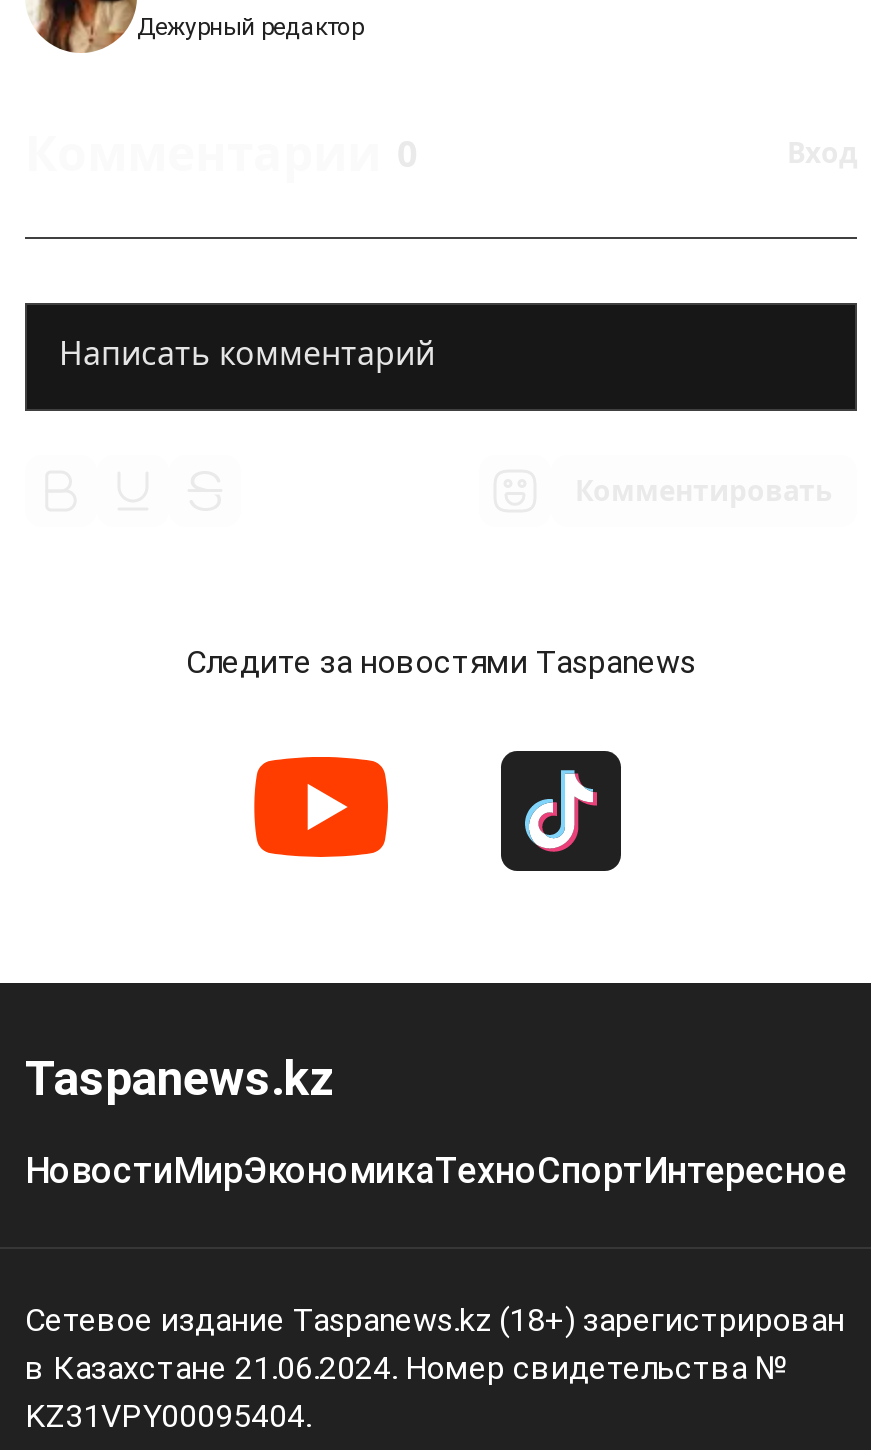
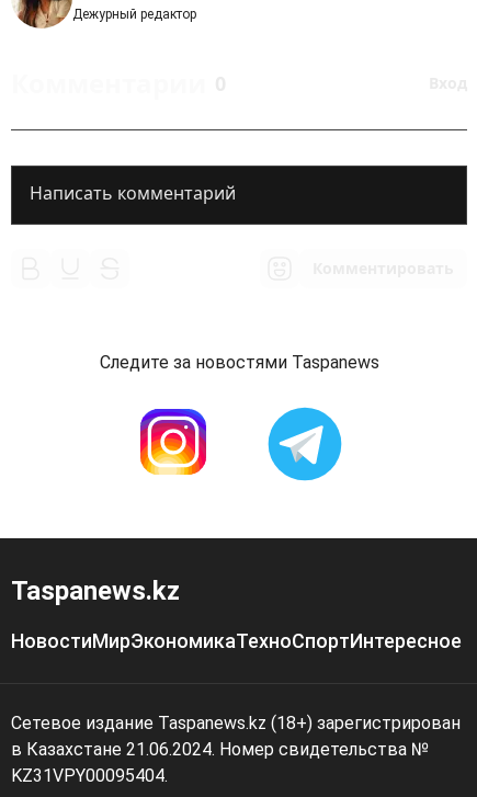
[251,746,391,866] [image] -> [136,408,211,476] [image]
[495,744,627,876] [image] -> [268,407,342,481] [image]

